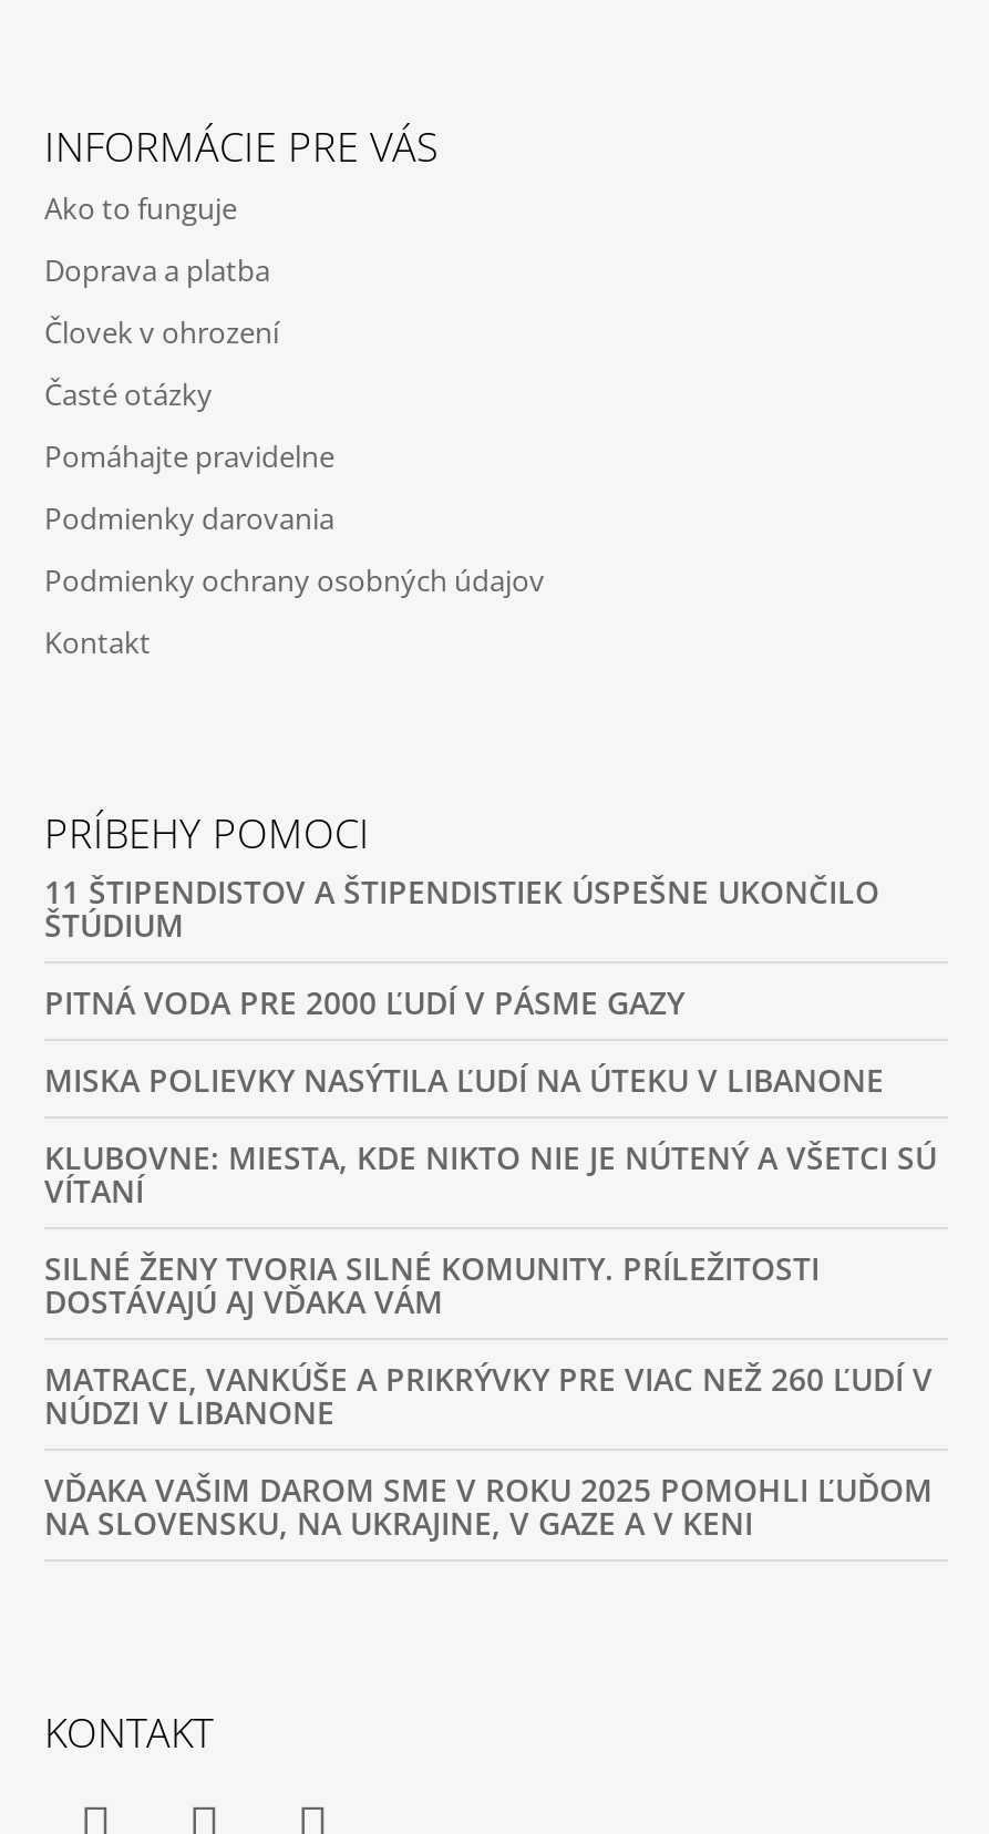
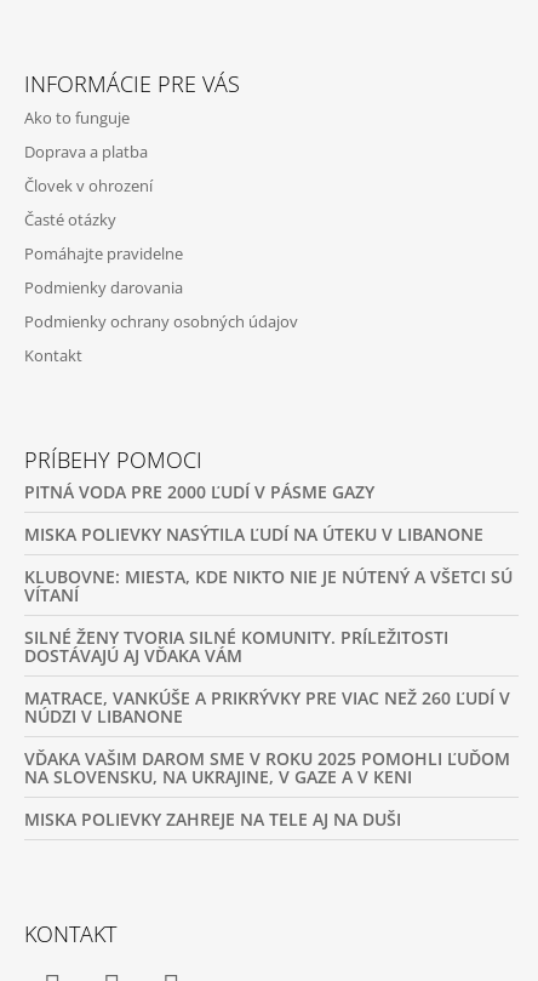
[44,870,879,946] 11 ŠTIPENDISTOV A ŠTIPENDISTIEK ÚSPEŠNE UKONČILO | ŠTÚDIUM -> none
moved [44,981,937,1544] -> [24,480,513,788]: PITNÁ VODA PRE 2000 ĽUDÍ V PÁSME GAZY | MISKA POLIEVKY NASÝTILA ĽUDÍ NA ÚTEKU V LIBANONE | KLUBOVNE: MIESTA, KDE NIKTO NIE JE NÚTENÝ A VŠETCI SÚ | ... | VĎAKA VAŠIM DAROM SME V ROKU 2025 POMOHLI ĽUĎOM | NA SLOVENSKU, NA UKRAJINE, V GAZE A V KENI
none -> [24,807,401,831] MISKA POLIEVKY ZAHREJE NA TELE AJ NA DUŠI

